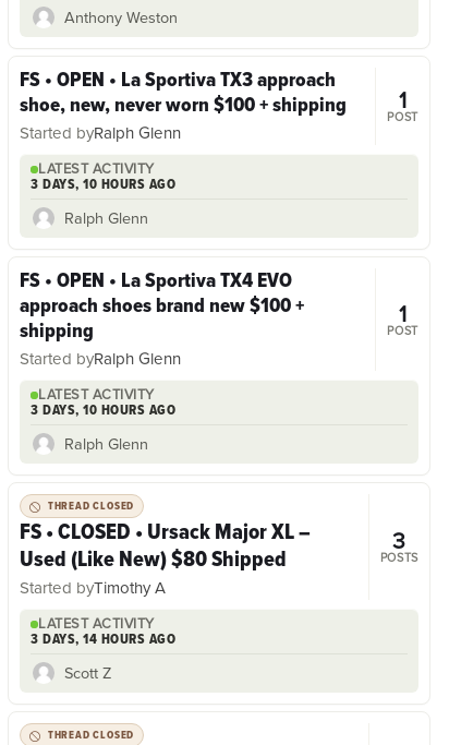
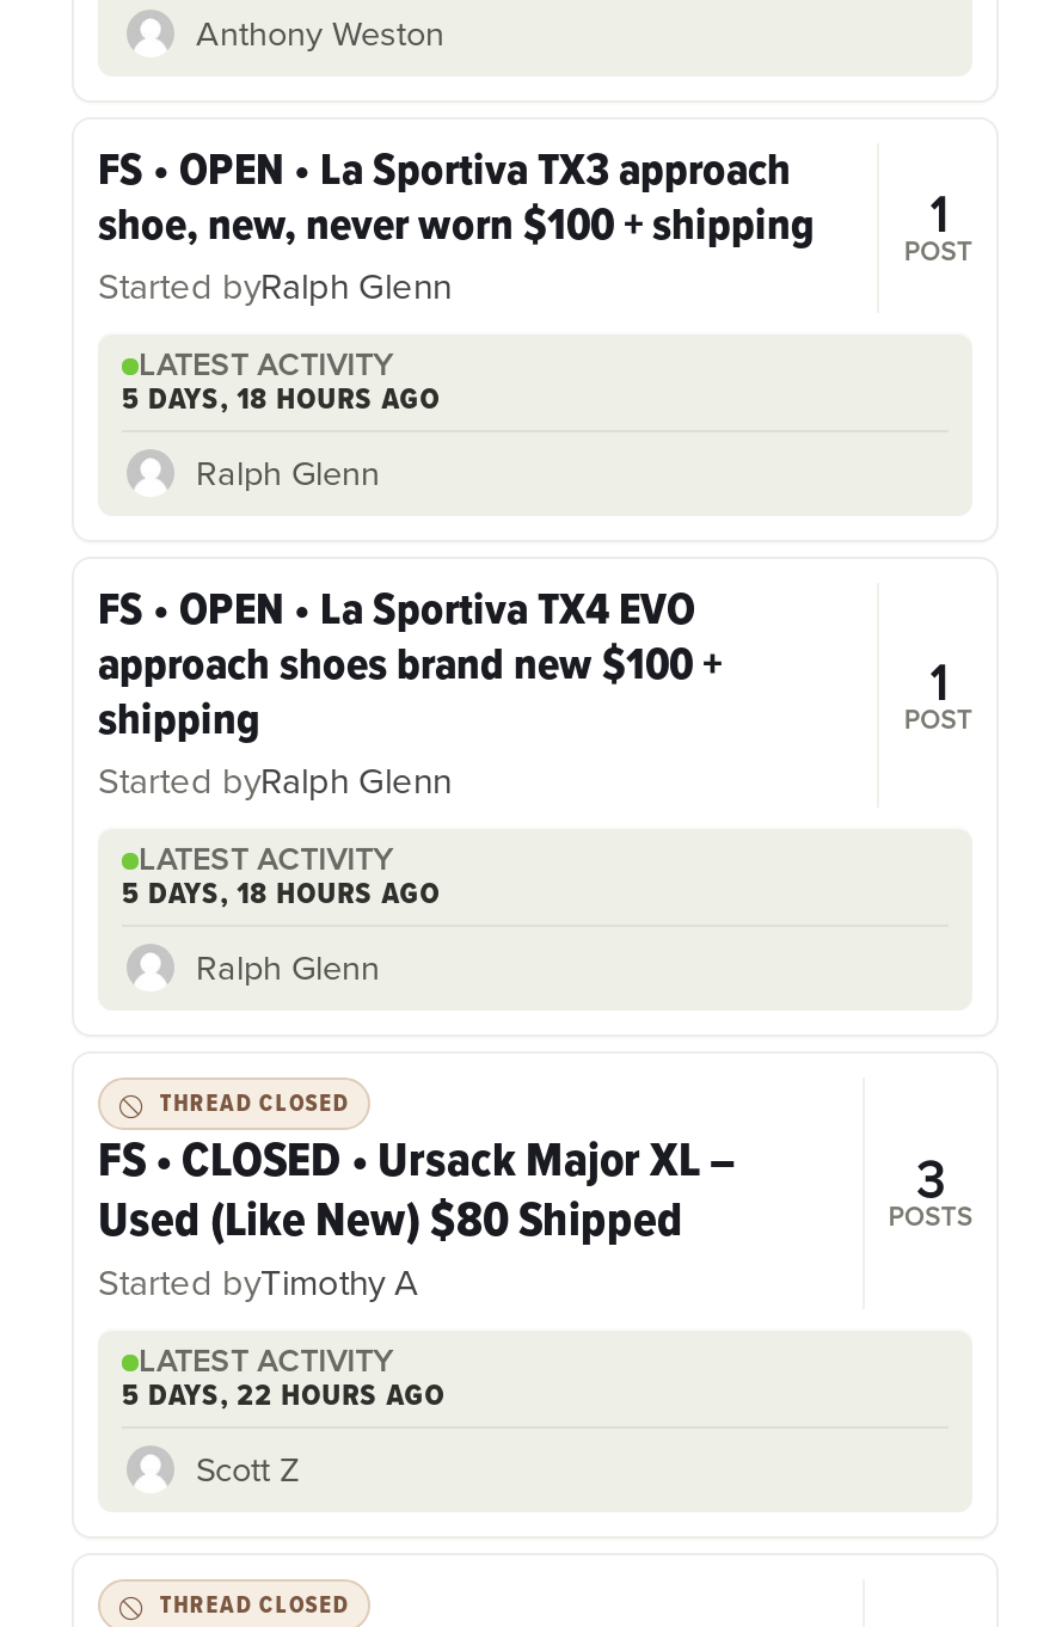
[31,176,176,193] 3 DAYS, 10 HOURS AGO -> [122,380,440,418] 5 DAYS, 18 HOURS AGO
[31,401,176,419] 3 DAYS, 10 HOURS AGO -> [122,874,440,913] 5 DAYS, 18 HOURS AGO
[31,630,176,648] 3 DAYS, 14 HOURS AGO -> [122,1376,445,1414] 5 DAYS, 22 HOURS AGO

